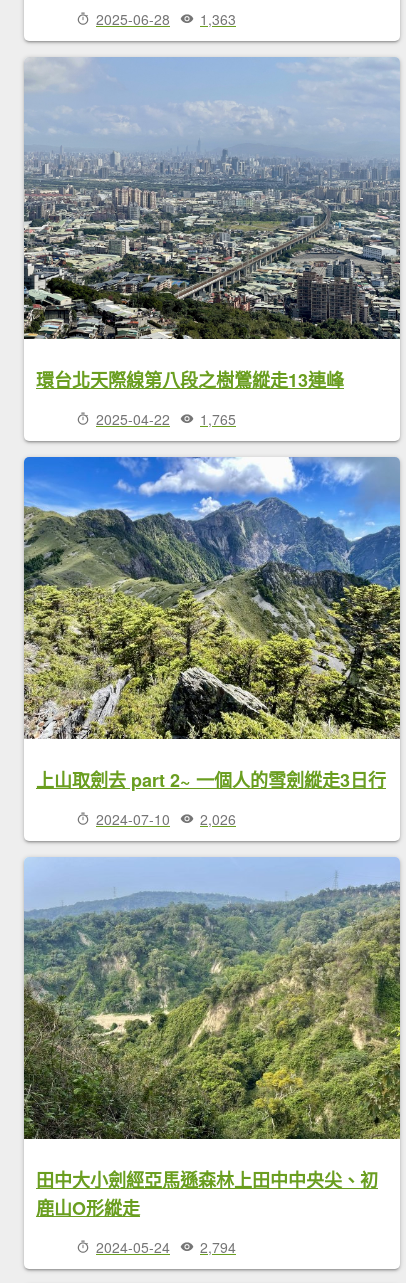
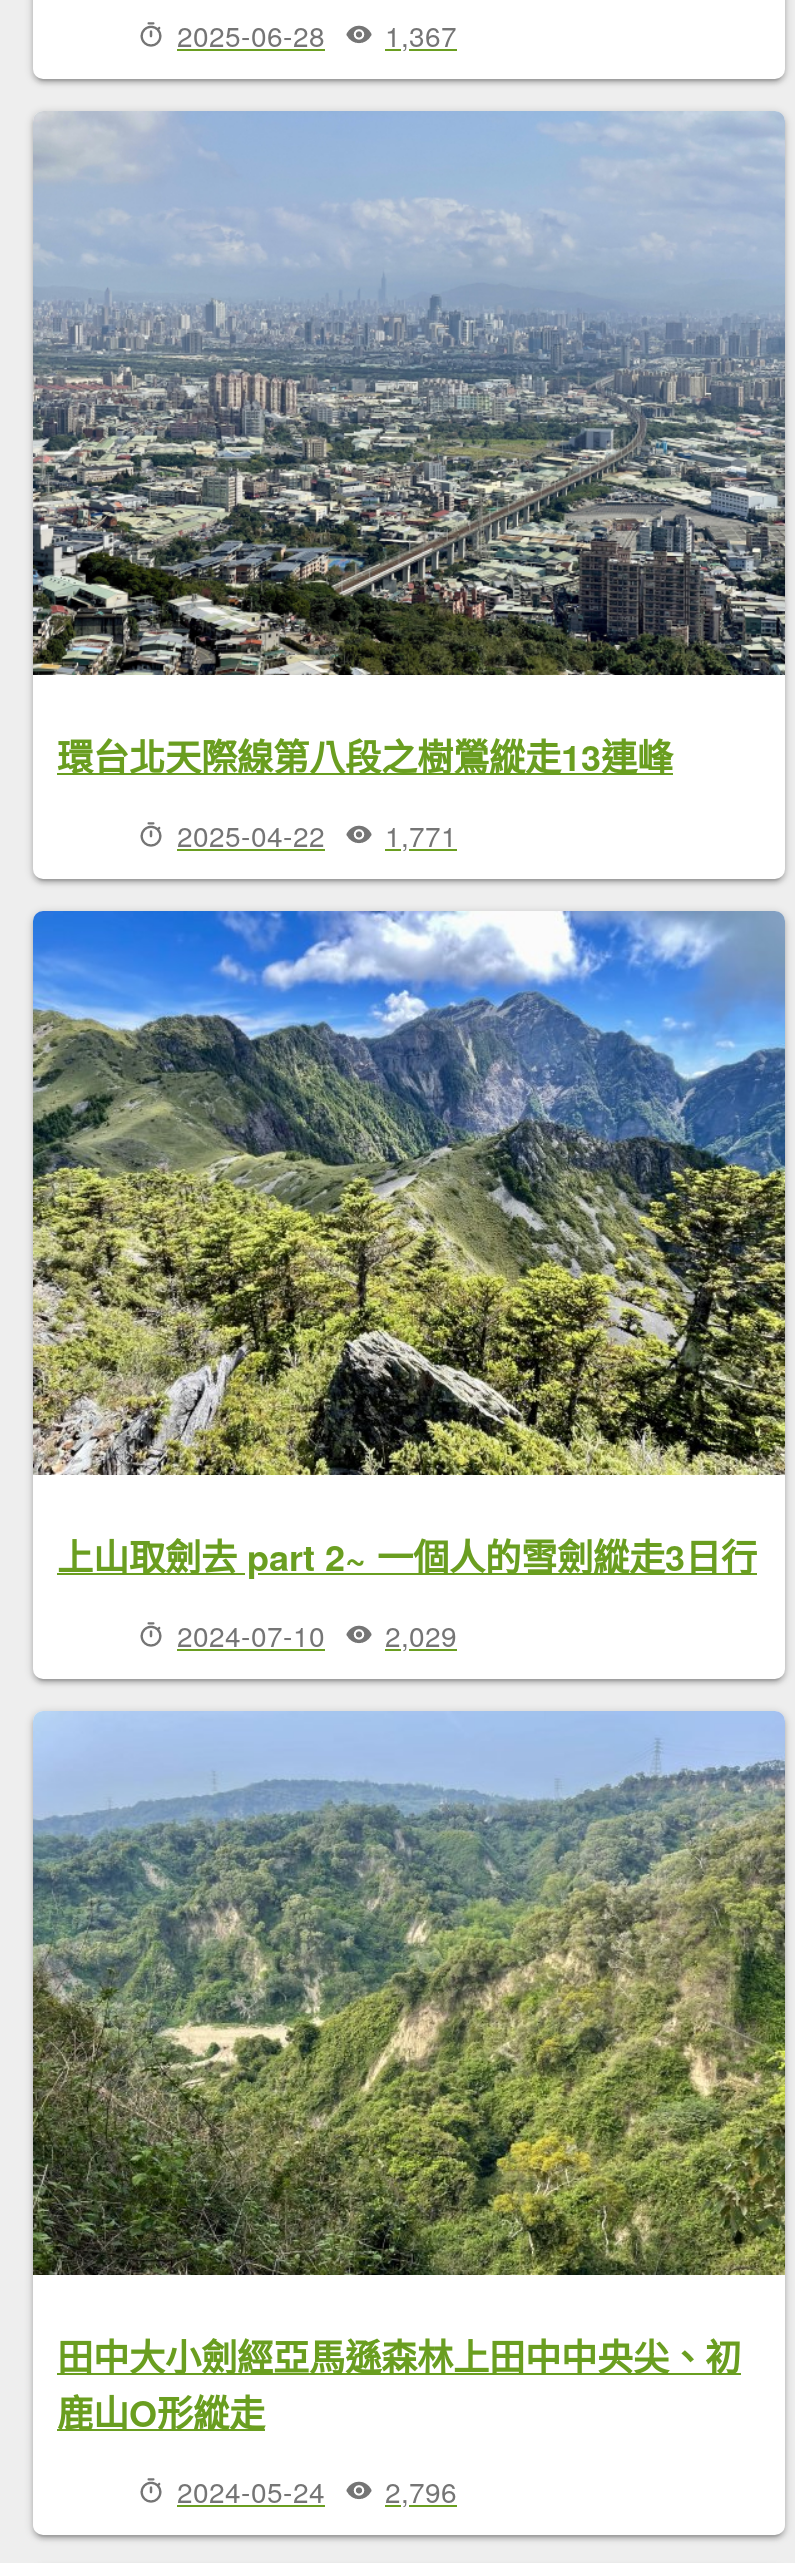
[96,9,236,29] 2025-06-28 1,363 -> [177,15,457,55] 2025-06-28 1,367
[96,409,236,429] 2025-04-22 1,765 -> [177,815,457,855] 2025-04-22 1,771
[96,809,236,829] 2024-07-10 2,026 -> [177,1615,457,1655] 2024-07-10 2,029
[96,1237,236,1257] 2024-05-24 2,794 -> [177,2471,457,2511] 2024-05-24 2,796

